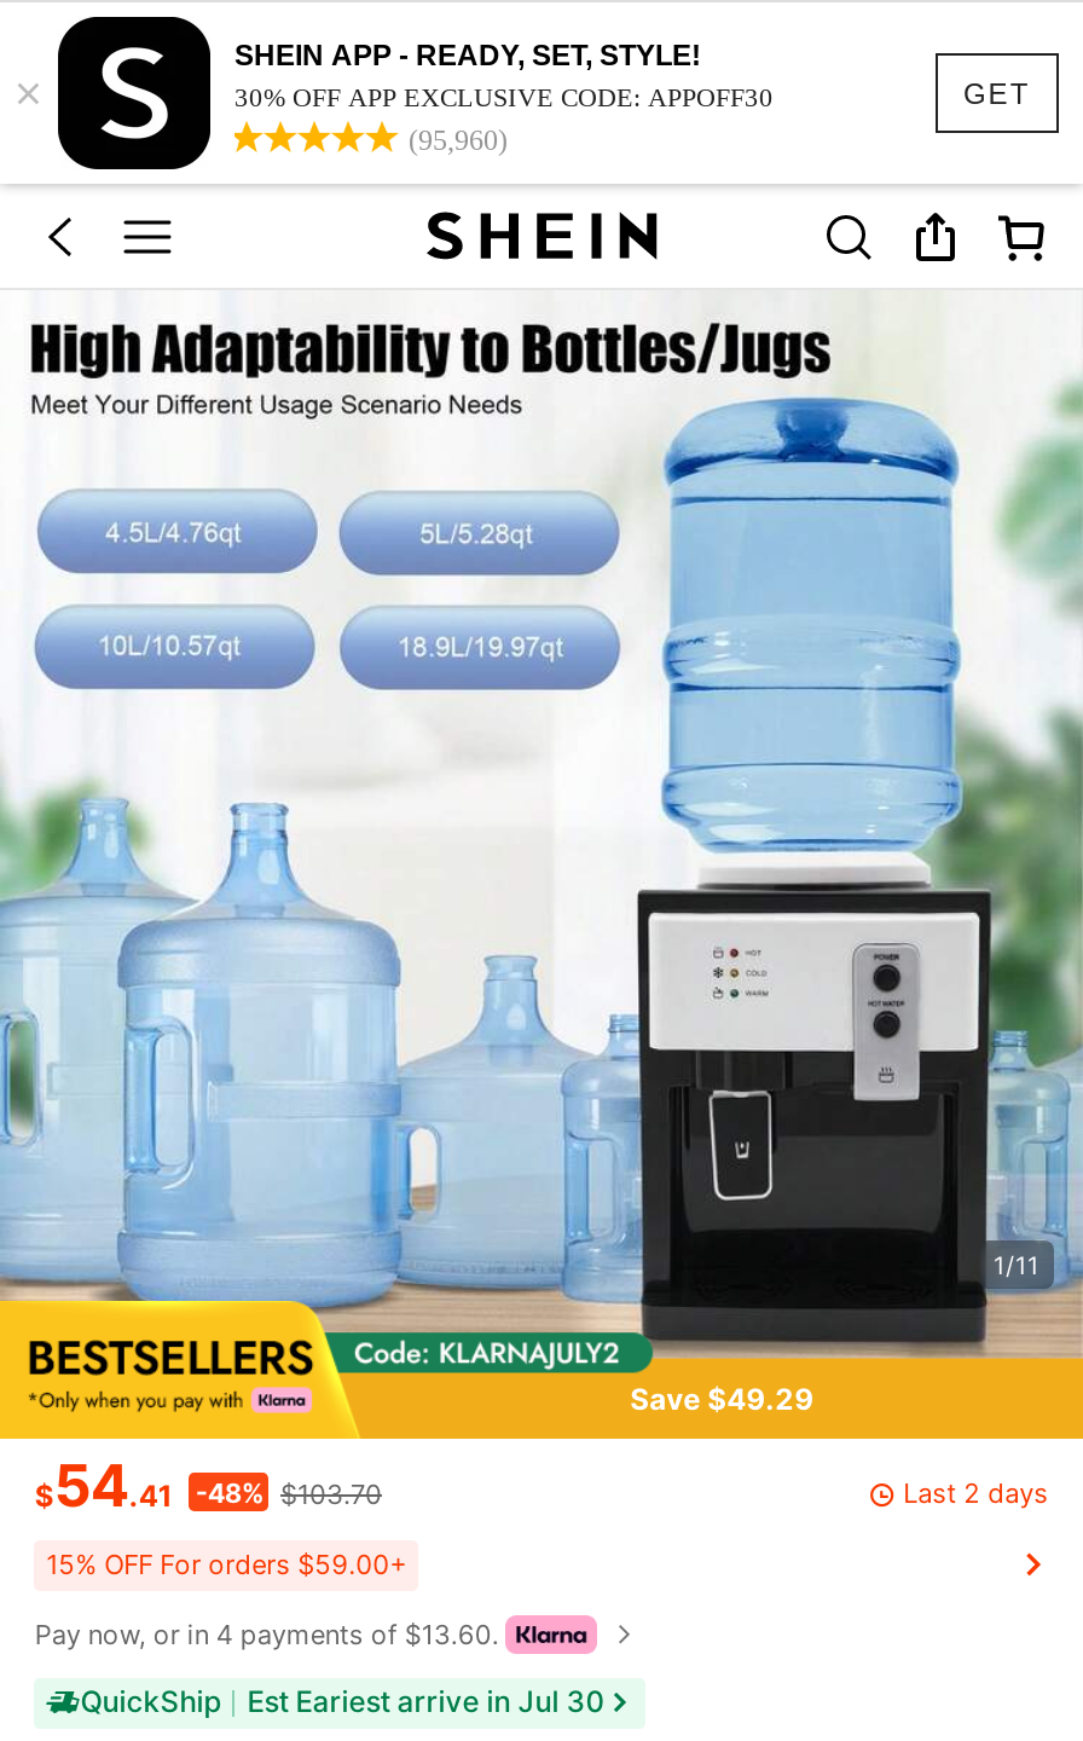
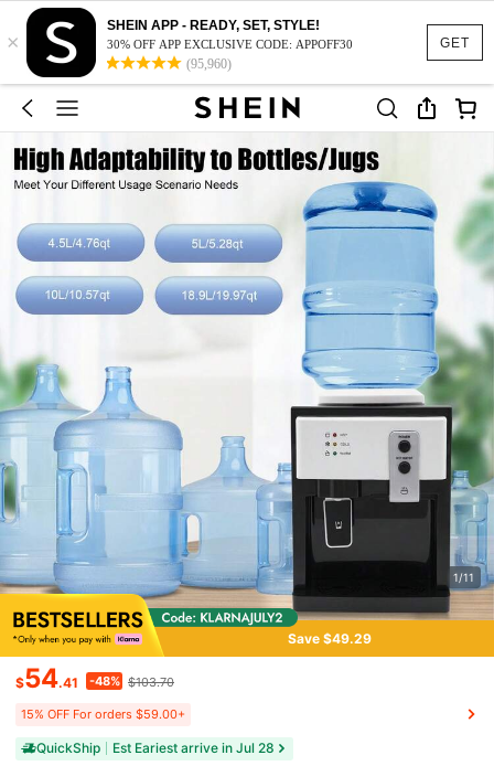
[903,1477,1048,1511] Last 2 days -> none
[35,1618,499,1652] Pay now, or in 4 payments of $13.60. -> none
[247,1684,605,1720] Est Eariest arrive in Jul 30 -> [113,740,275,756] Est Eariest arrive in Jul 28

